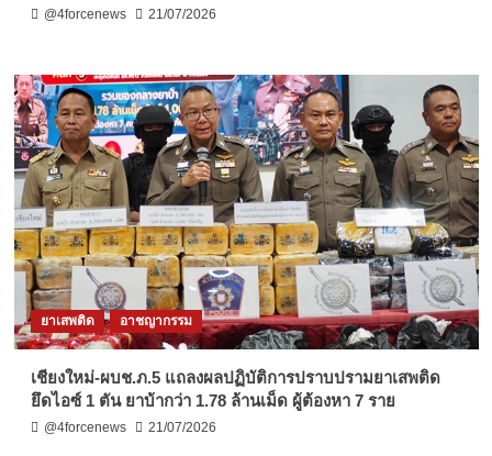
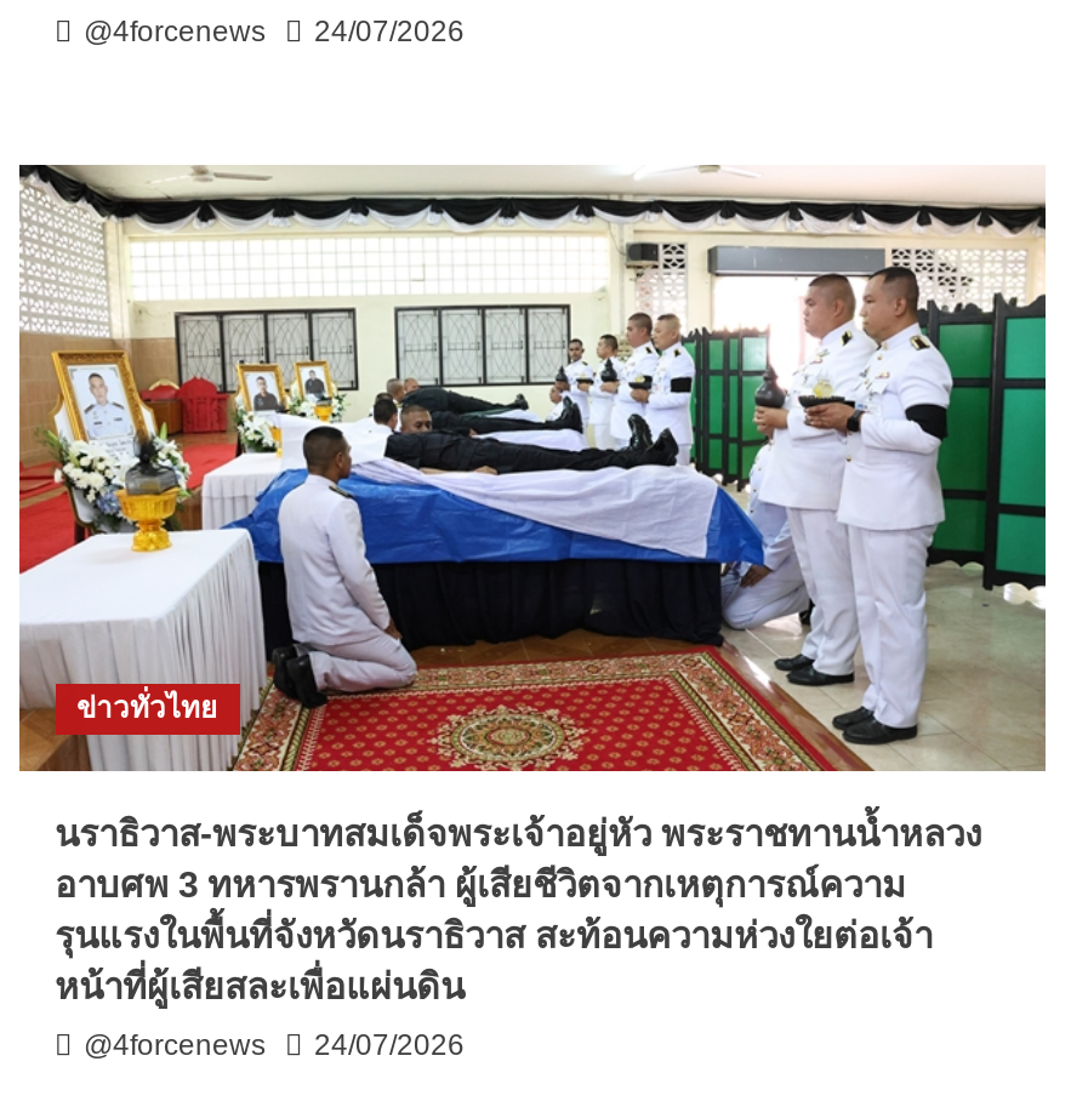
[43,7,216,22] @4forcenews 21/07/2026 -> [84,15,465,49] @4forcenews 24/07/2026
[13,74,480,349] [image] | ยาเสพติด | อาชญากรรม -> [17,162,1046,774] [image] | ข่าวทั่วไทย
[30,368,440,410] เชียงใหม่-ผบช.ภ.5 แถลงผลปฏิบัติการปราบปรามยาเสพติด | ยึดไอซ์ 1 ตัน ยาบ้ากว่า 1.78 ล้านเม็ด ผู้ต้องหา 7 ราย -> [55,813,981,1007] นราธิวาส-พระบาทสมเด็จพระเจ้าอยู่หัว พระราชทานน้ำหลวง | อาบศพ 3 ทหารพรานกล้า ผู้เสียชีวิตจากเหตุการณ์ความ | รุนแรงในพื้นที่จังหวัดนราธิวาส สะท้อนความห่วงใยต่อเจ้า | หน้าที่ผู้เสียสละเพื่อแผ่นดิน
[43,420,216,435] @4forcenews 21/07/2026 -> [84,1029,465,1063] @4forcenews 24/07/2026

